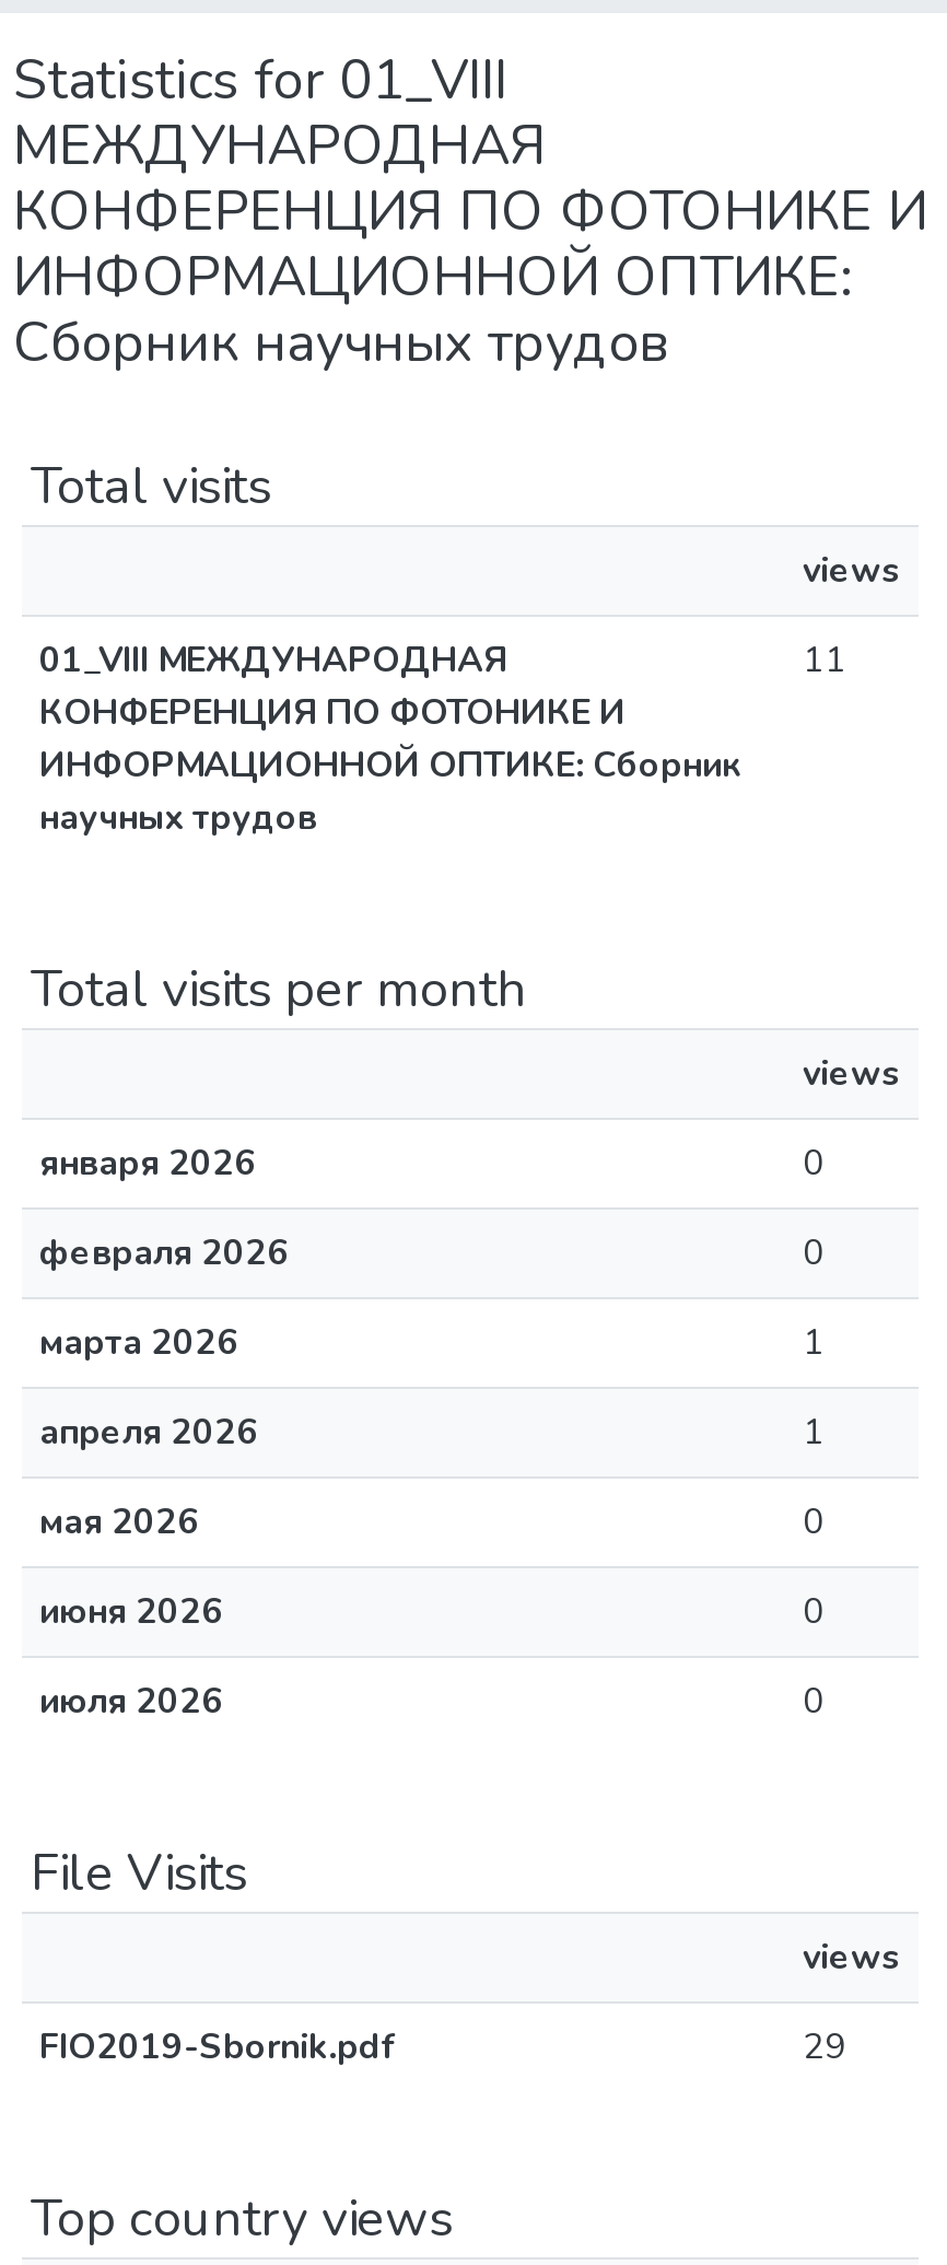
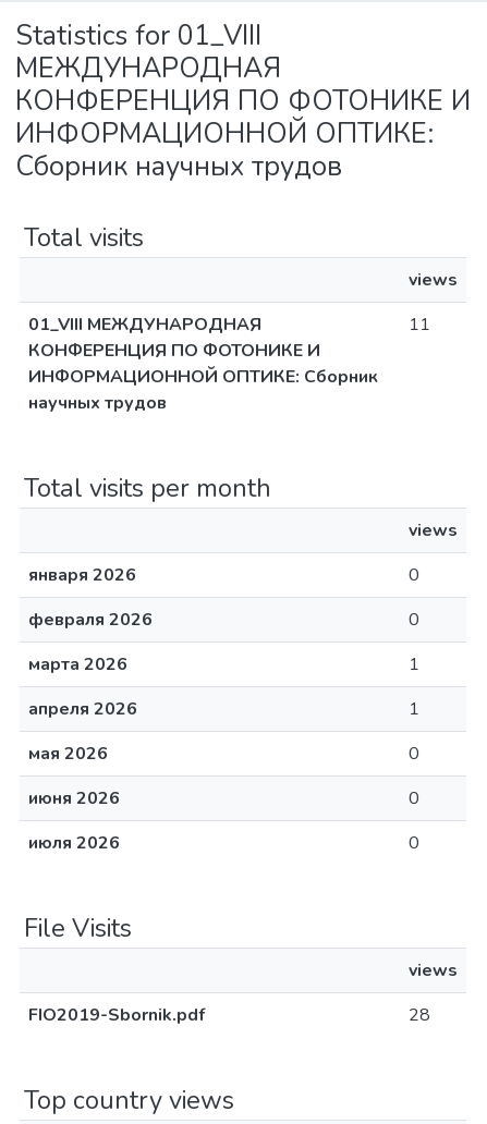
[803,2023,846,2071] 29 -> [409,1003,430,1027] 28

